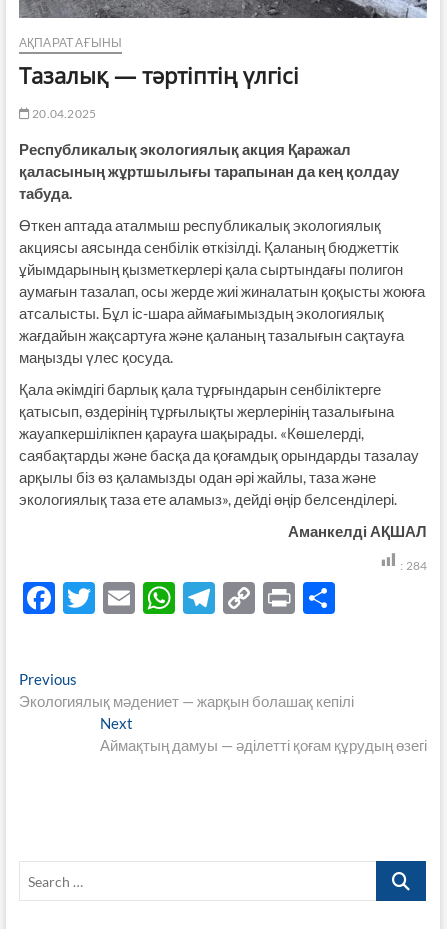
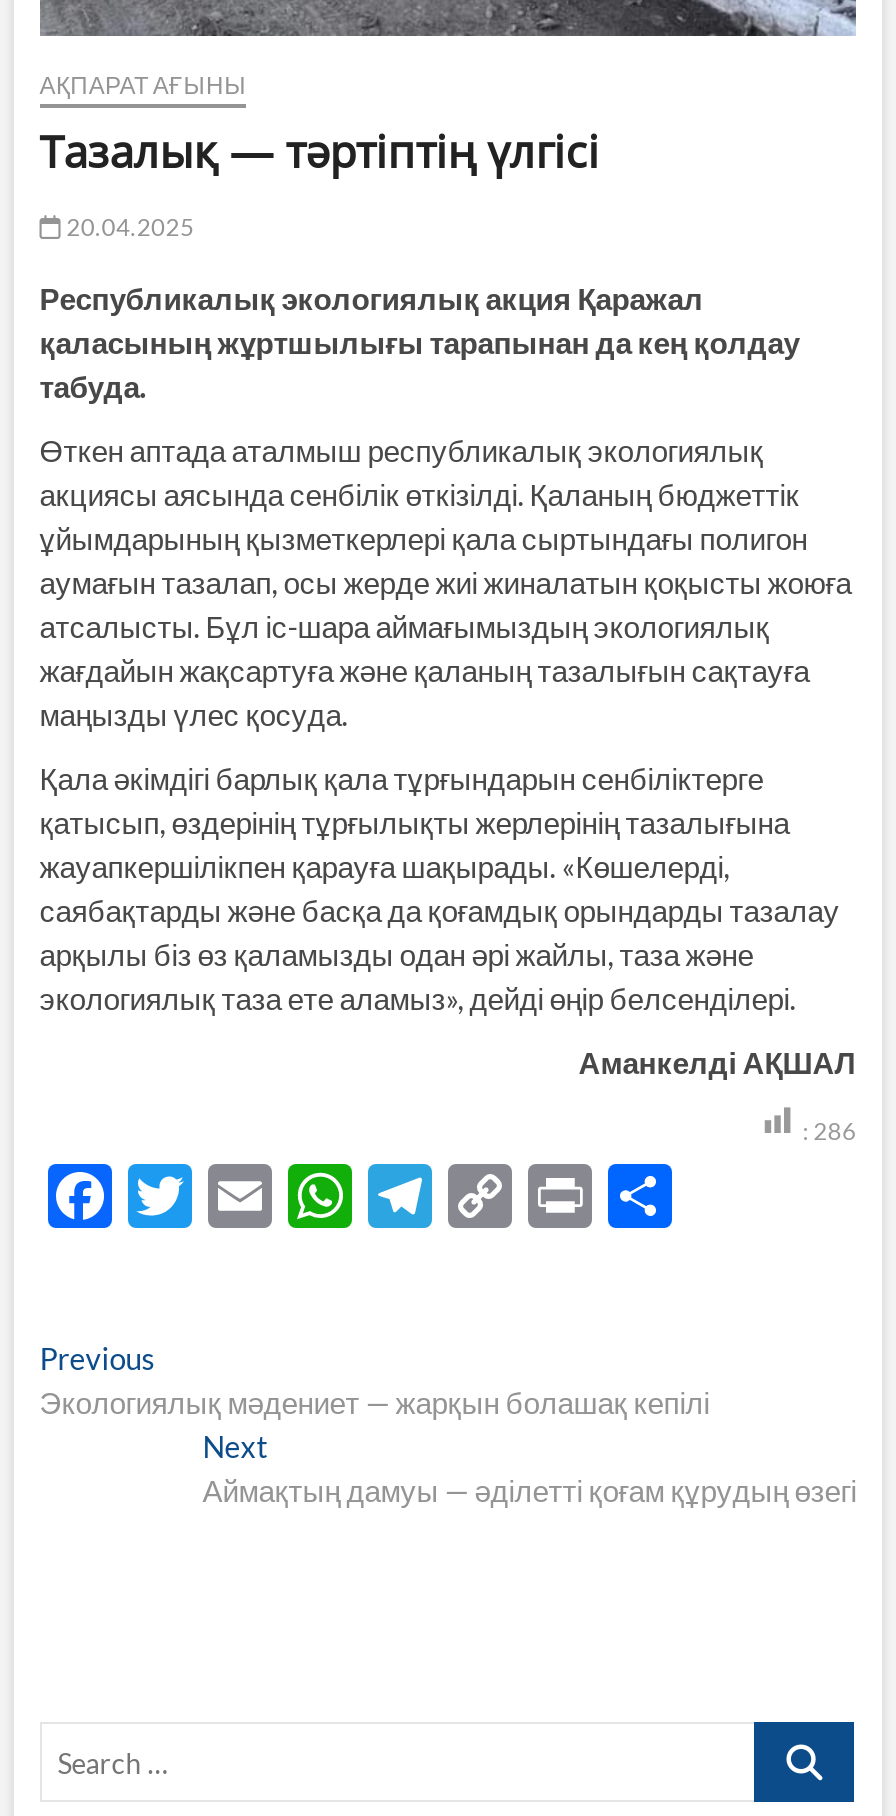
[400,558,427,573] : 284 -> [802,1116,856,1146] : 286

